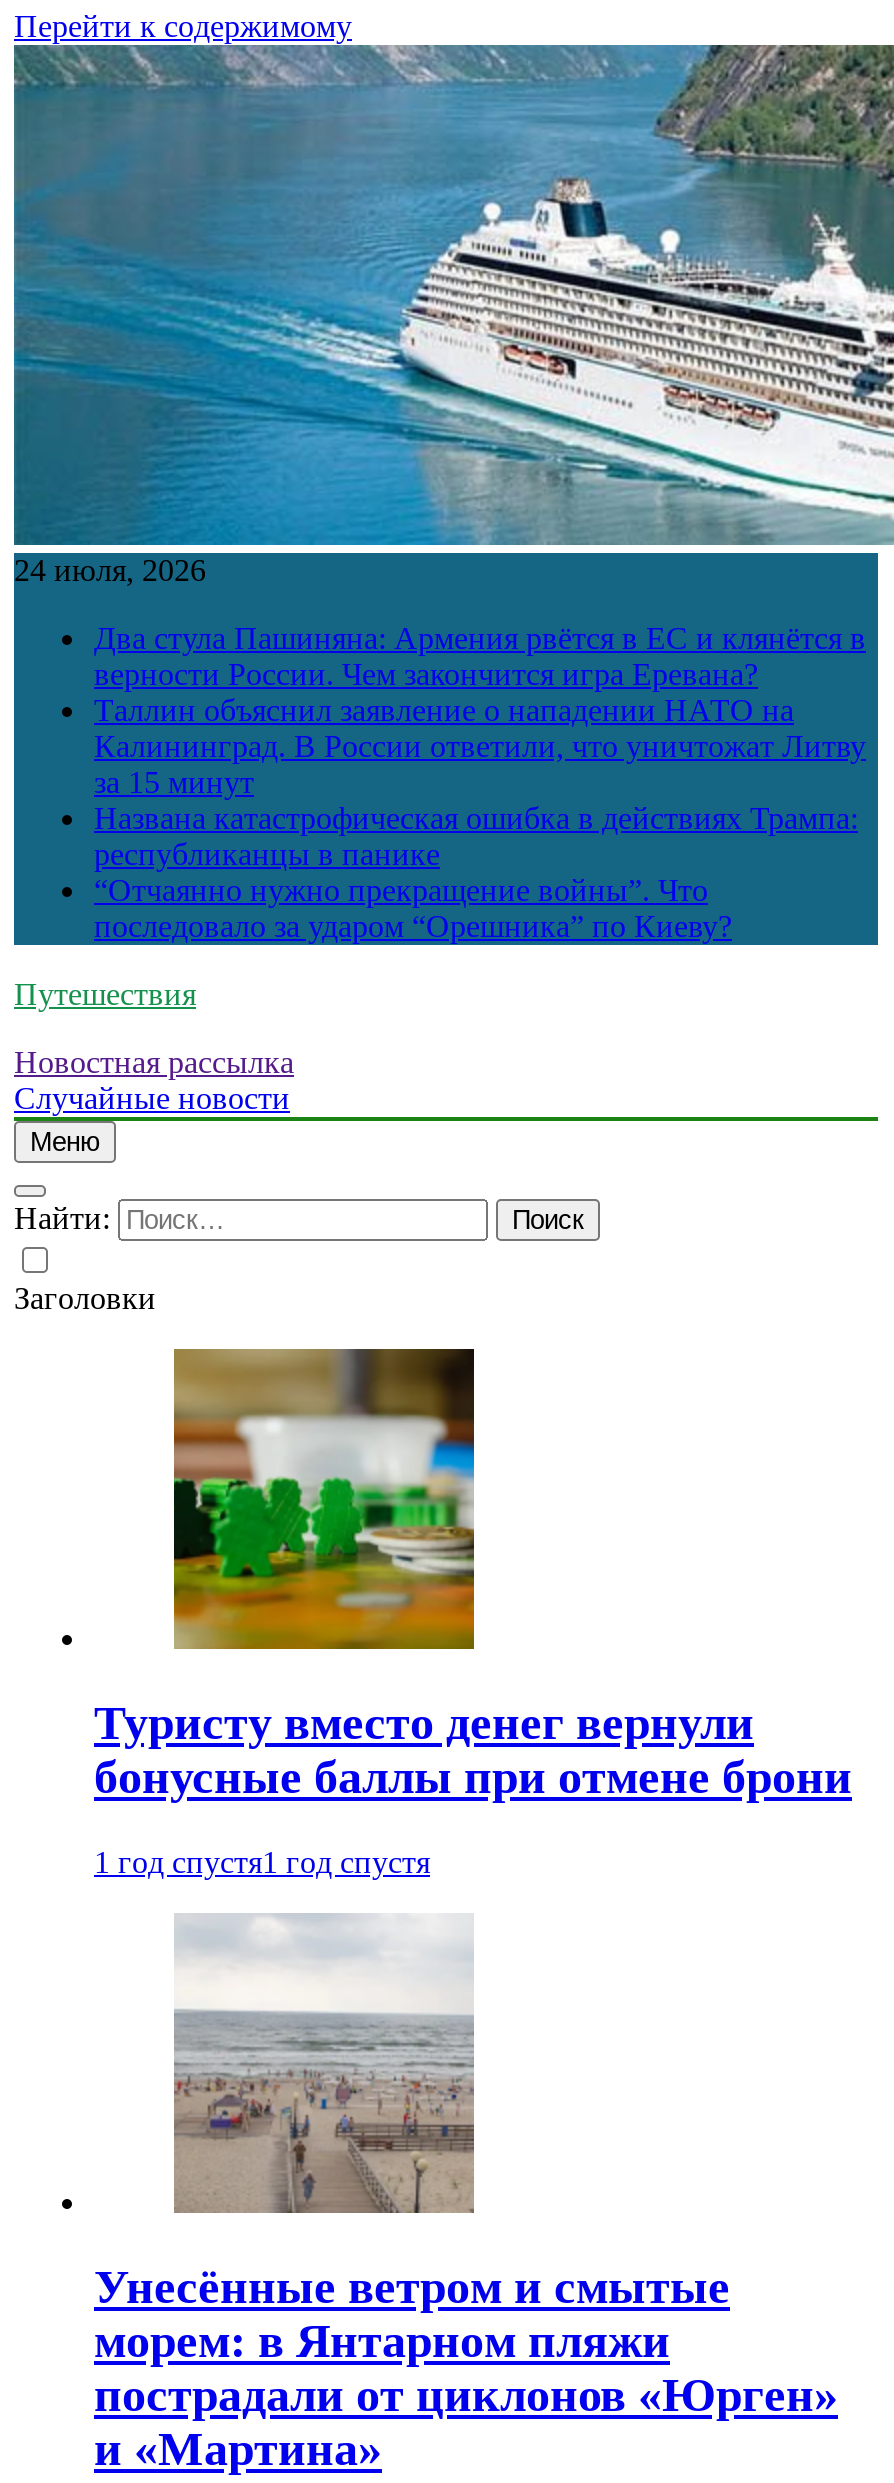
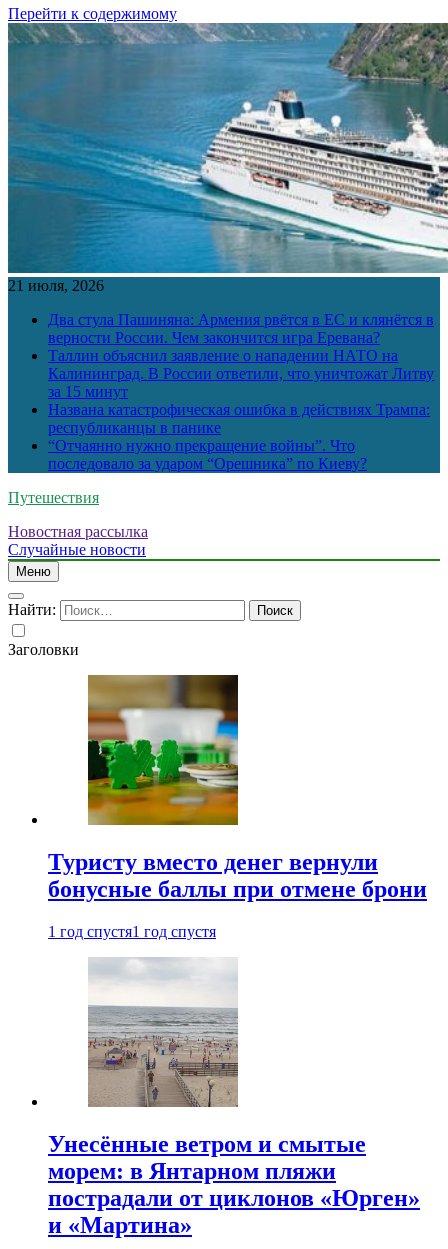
[14,553,206,587] 24 июля, 2026 -> [8,277,104,294] 21 июля, 2026

